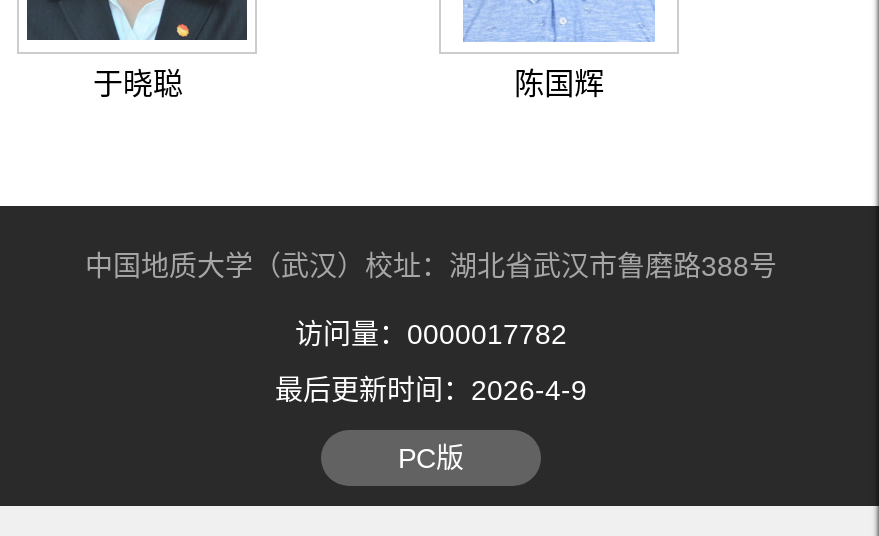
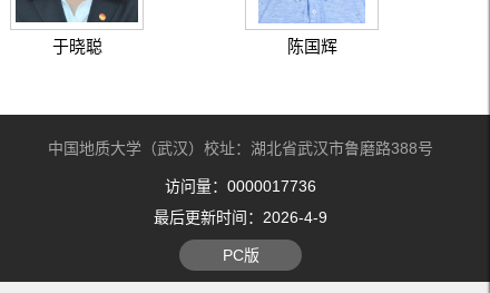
[295,318,567,350] 访问量：0000017782 -> [165,177,316,195] 访问量：0000017736

